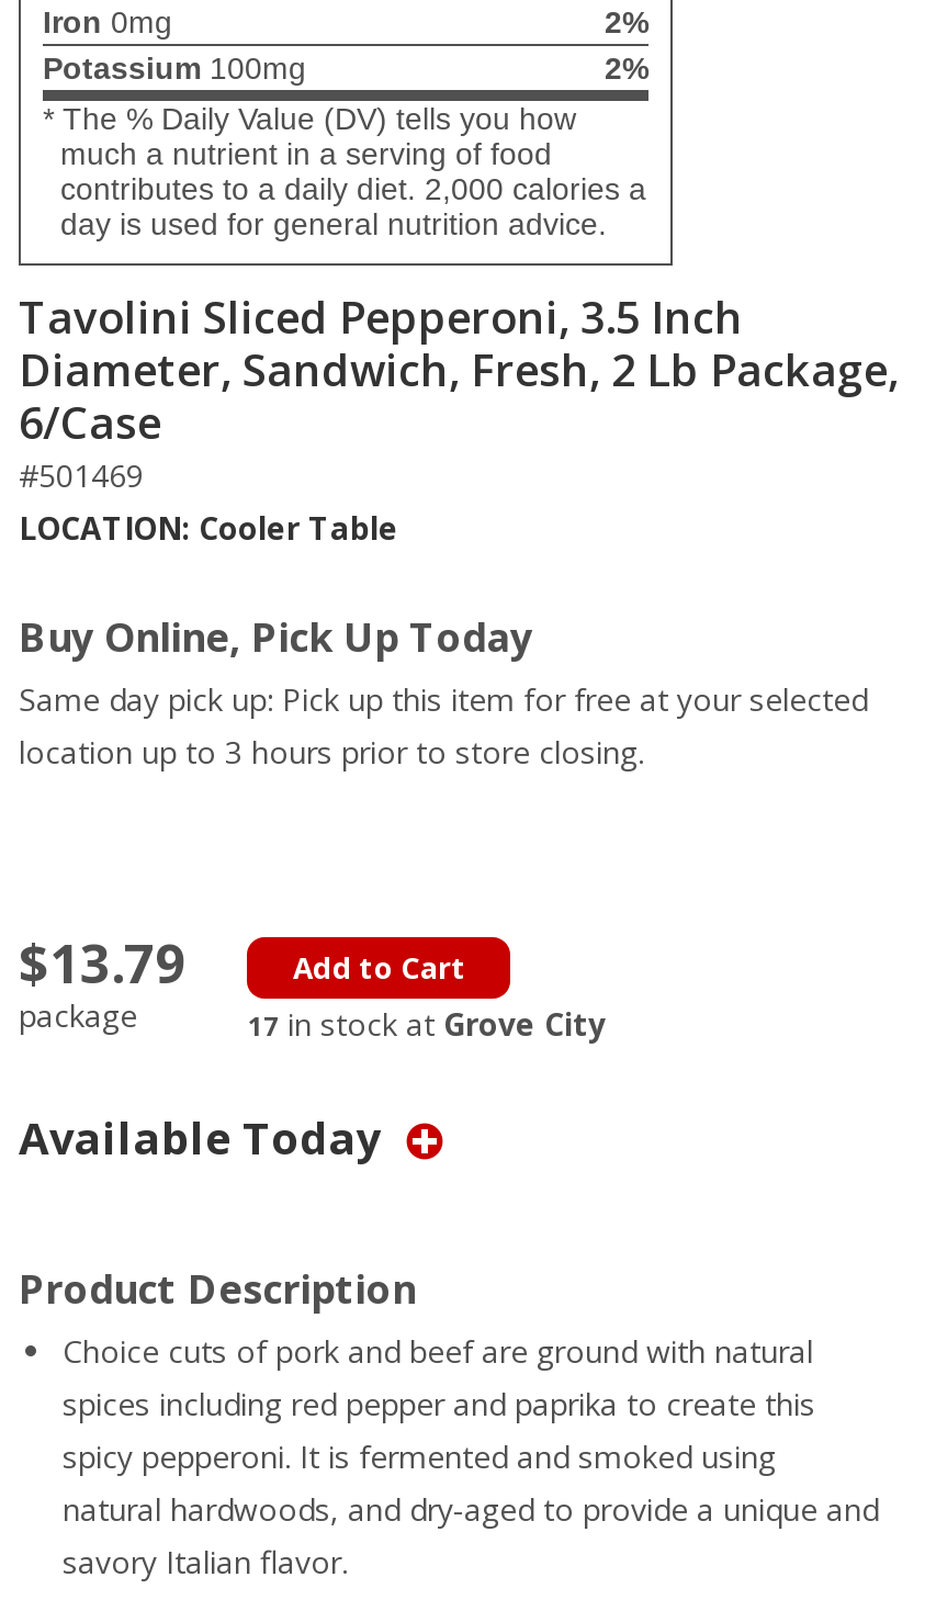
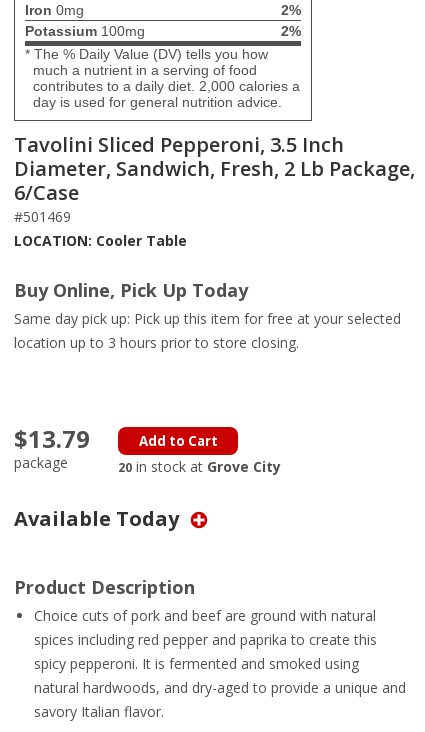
[248,1004,606,1045] 17 in stock at Grove City -> [118,457,281,476] 20 in stock at Grove City

